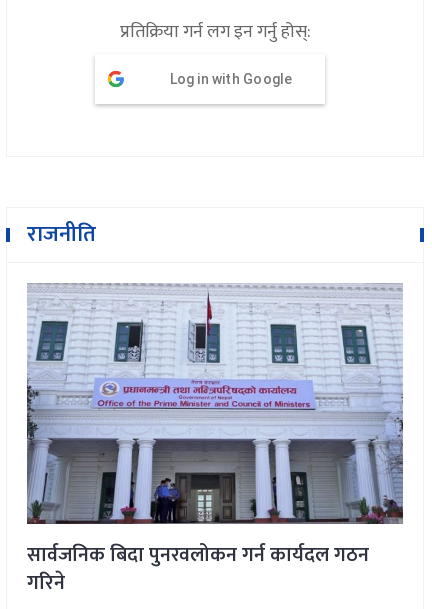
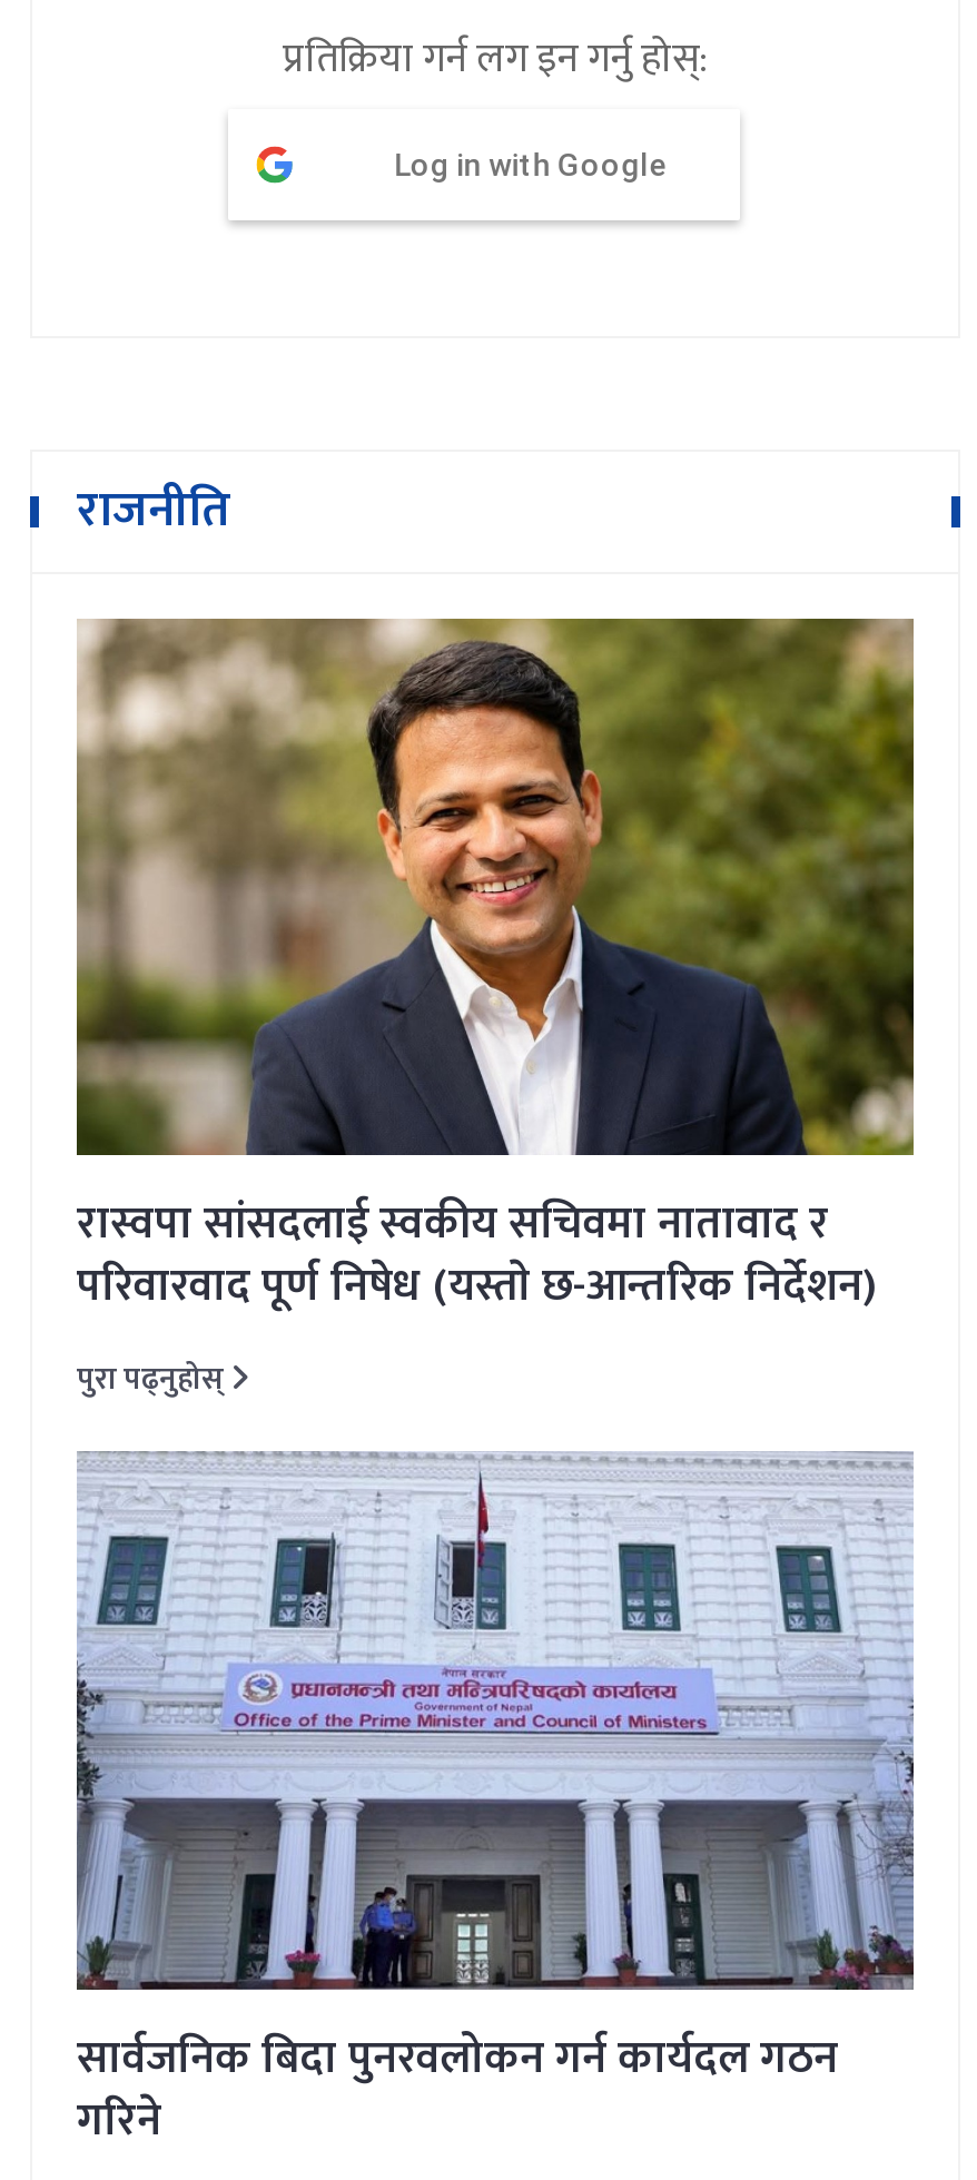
none -> [75,616,916,1405] [image] | रास्वपा सांसदलाई स्वकीय सचिवमा नातावाद र | परिवारवाद पूर्ण निषेध (यस्ताे छ-आन्तरिक निर्देशन) | पुरा पढ्नुहोस्

